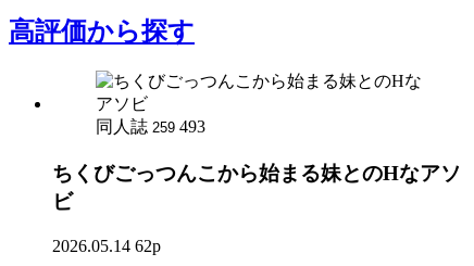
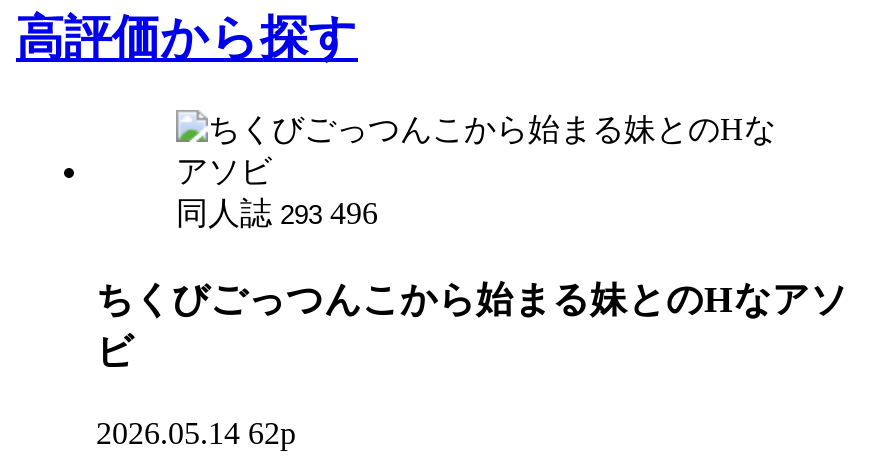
[96,117,205,136] 同人誌 259 493 -> [176,196,378,230] 同人誌 293 496

